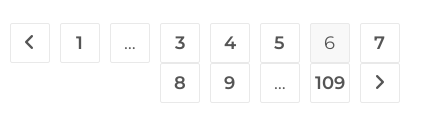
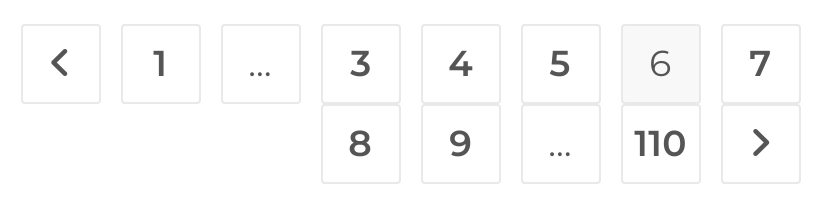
[315,72,345,94] 109 -> [634,122,686,166] 110

